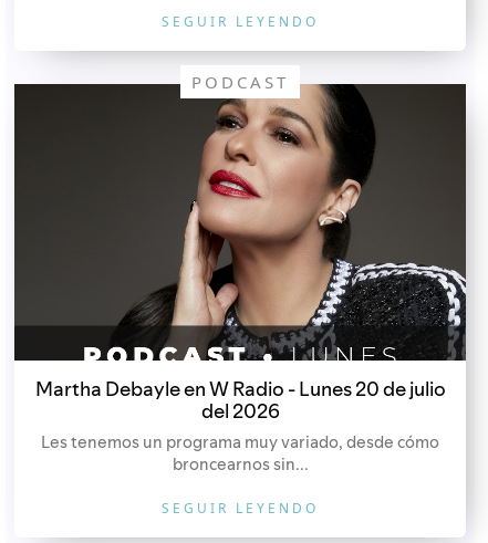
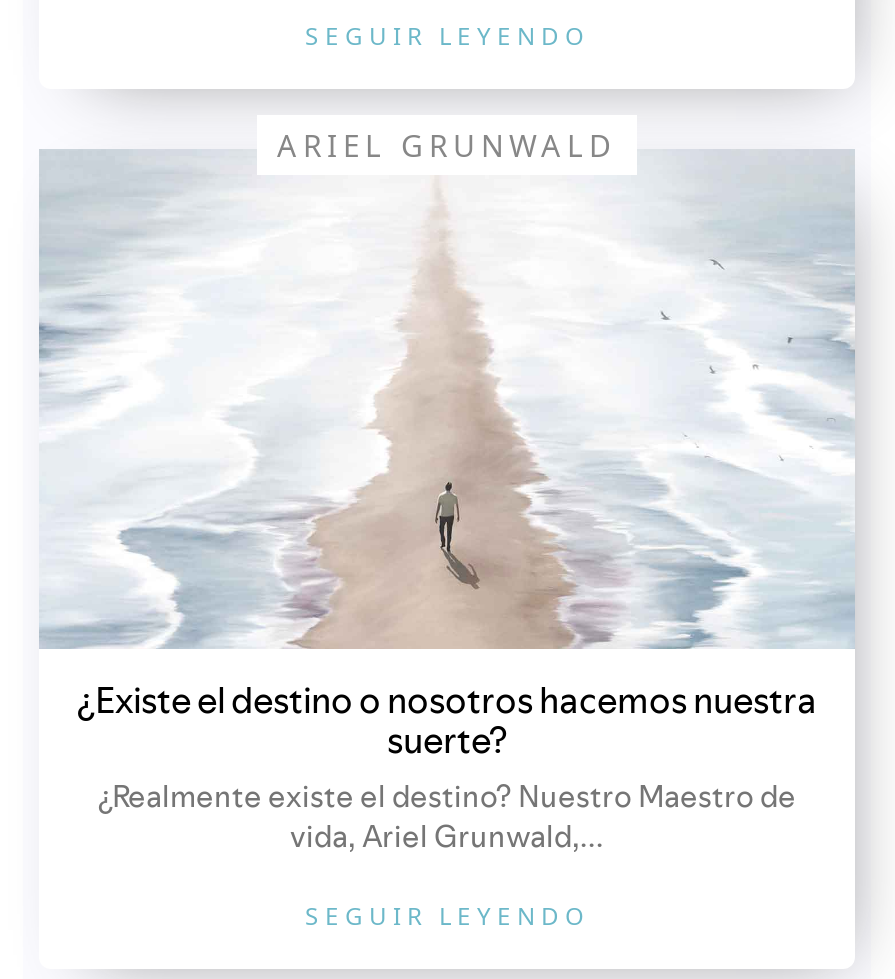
[13,71,467,362] [image] | PODCAST -> [37,125,857,651] [image] | ARIEL GRUNWALD
[35,375,445,475] Martha Debayle en W Radio - Lunes 20 de julio | del 2026 | Les tenemos un programa muy variado, desde cómo | broncearnos sin... -> [77,675,817,857] ¿Existe el destino o nosotros hacemos nuestra | suerte? | ¿Realmente existe el destino? Nuestro Maestro de | vida, Ariel Grunwald,...

